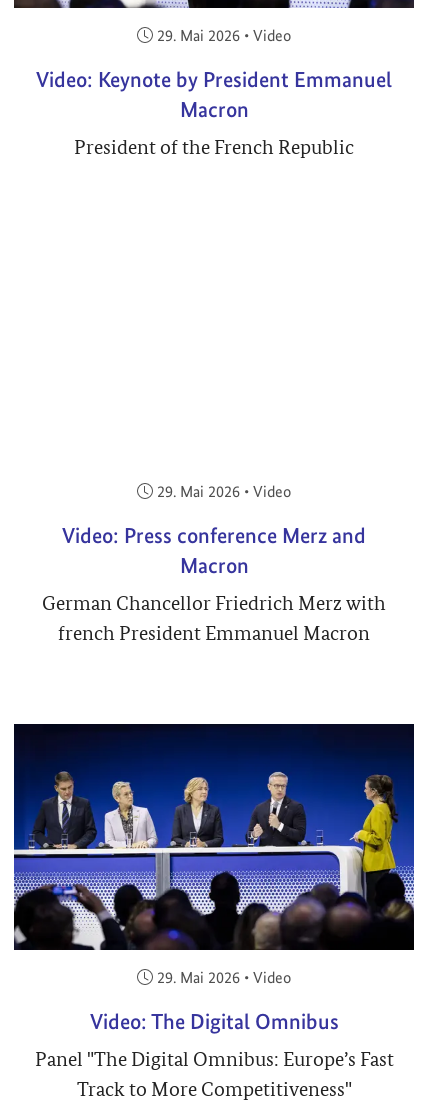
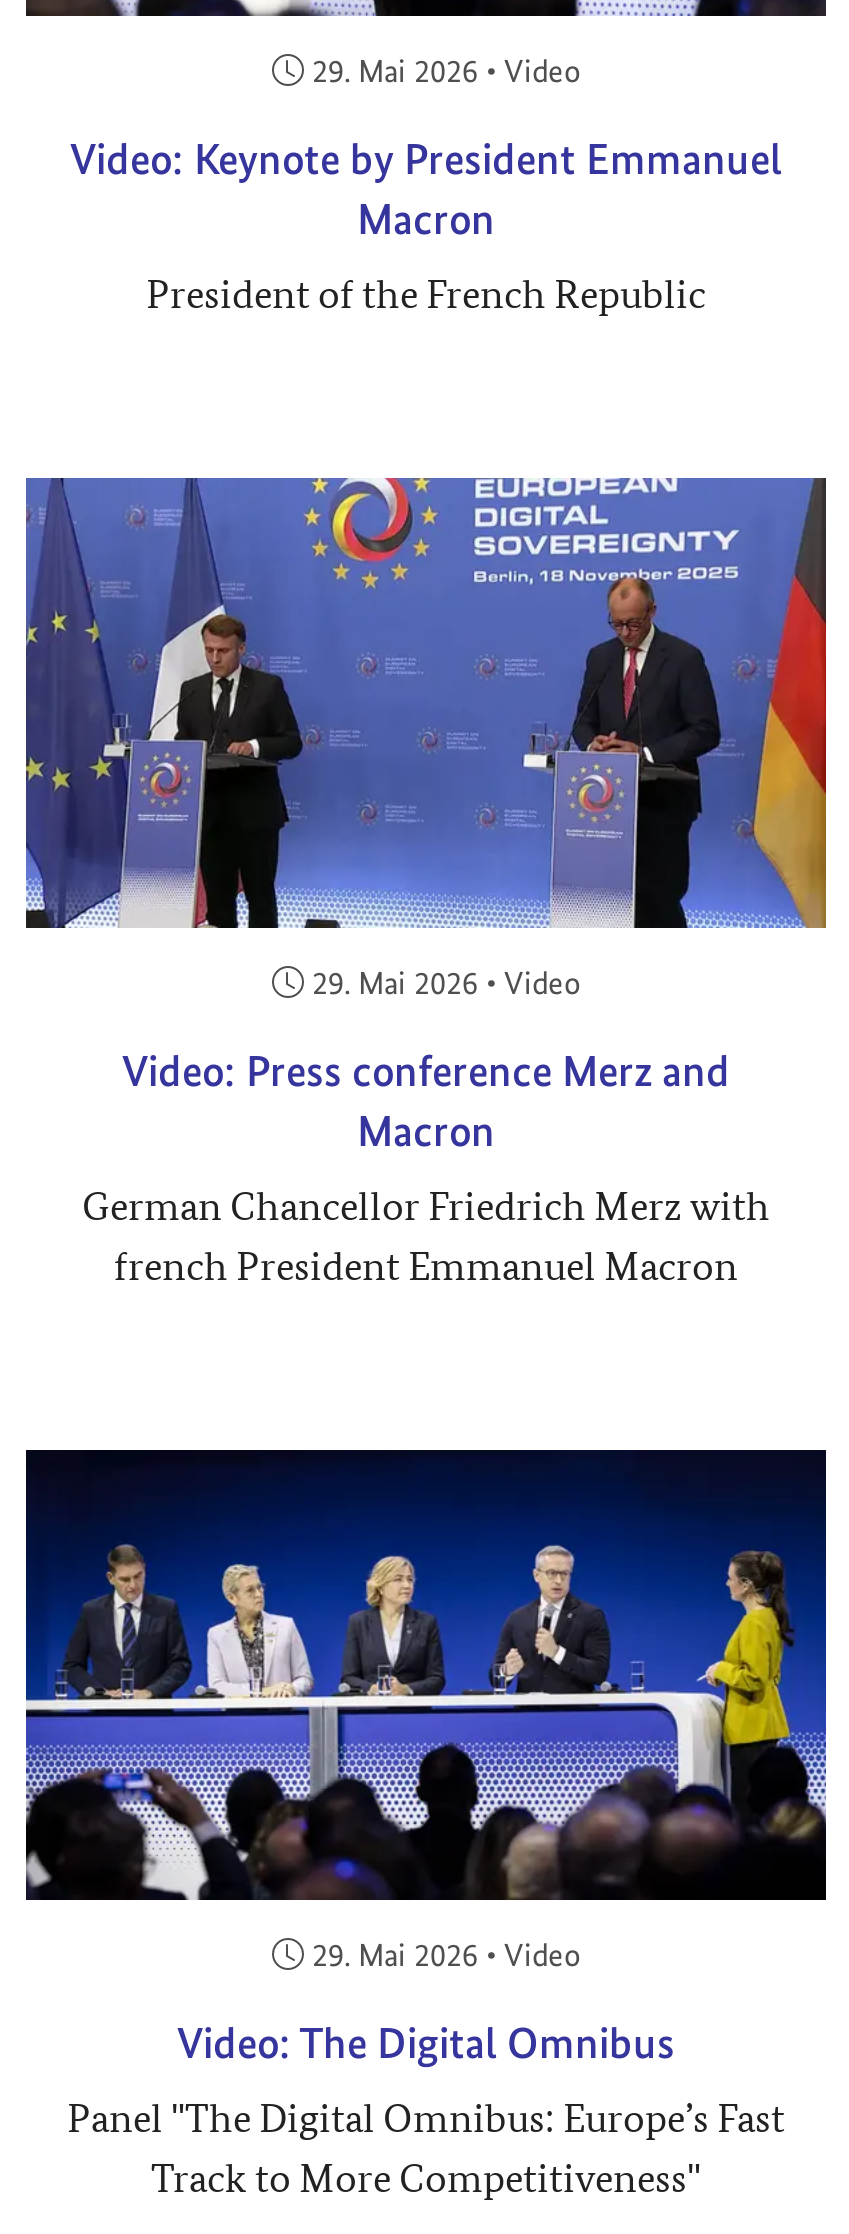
none -> [24,476,828,930] [image]

